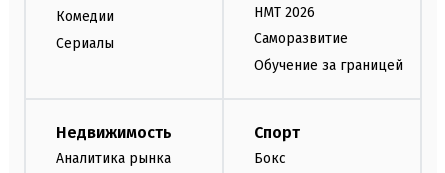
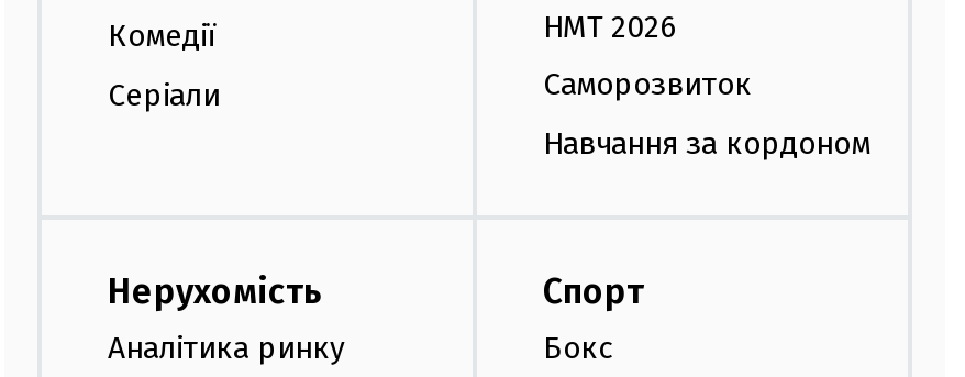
[56,8,114,25] Комедии -> [108,18,215,56] Комедії
[56,35,114,52] Сериалы -> [108,77,220,115] Серіали
[254,30,348,47] Саморазвитие -> [543,67,752,104] Саморозвиток
[254,57,403,74] Обучение за границей -> [543,126,870,163] Навчання за кордоном
[56,123,172,167] Недвижимость | Аналитика рынка -> [108,270,345,367] Нерухомість | Аналітика ринку

